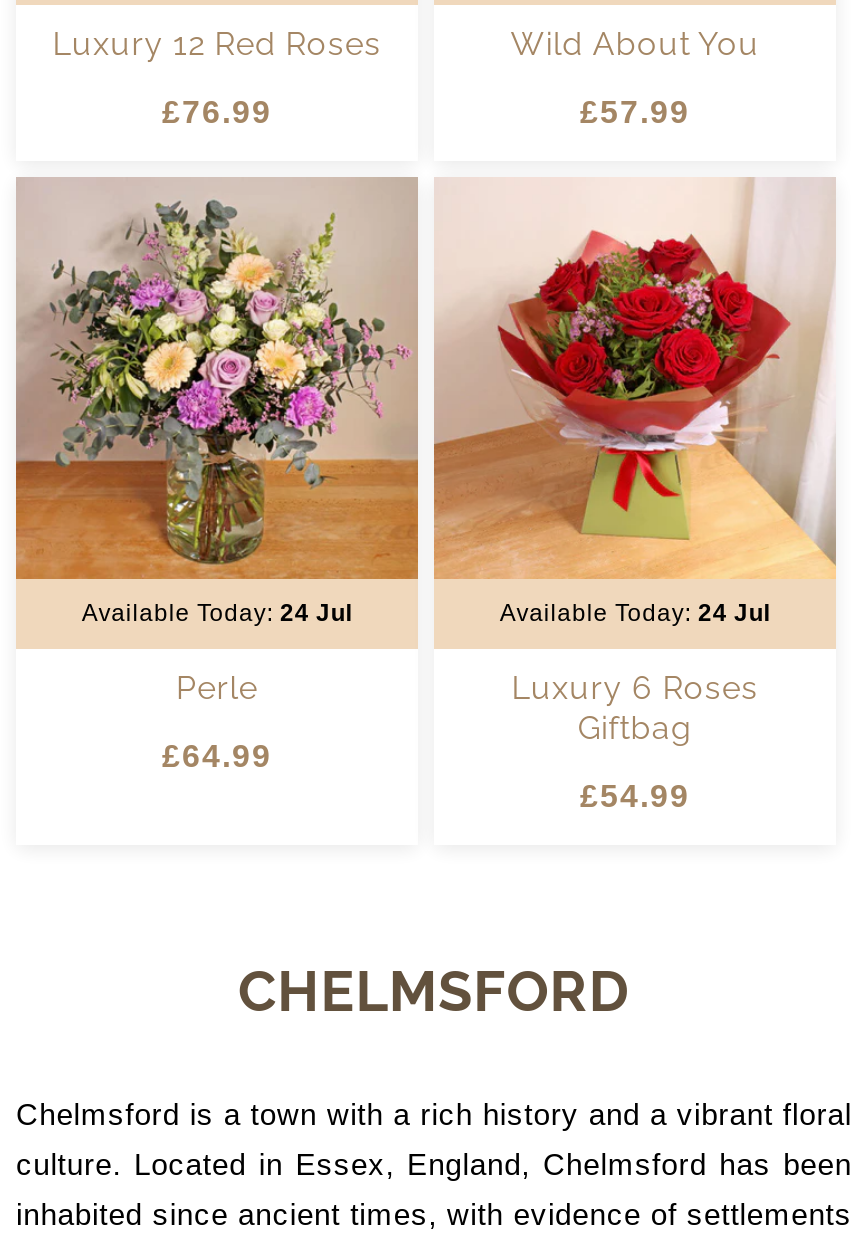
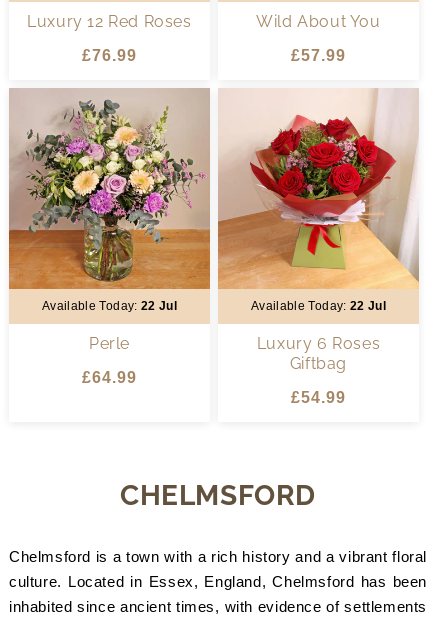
[82,599,352,627] Available Today: 24 Jul -> [42,299,177,313] Available Today: 22 Jul
[500,599,770,627] Available Today: 24 Jul -> [251,299,386,313] Available Today: 22 Jul

